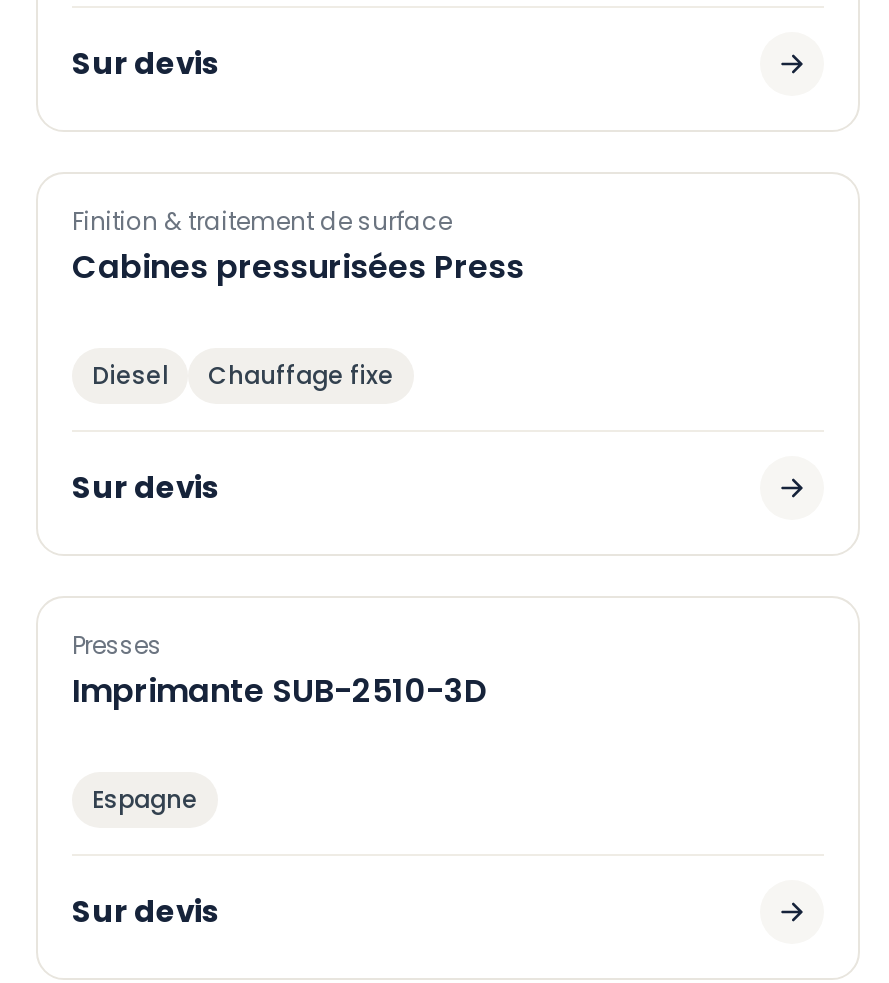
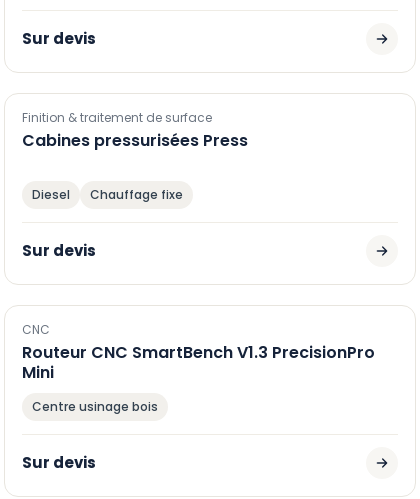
[72,629,488,715] Presses | Imprimante SUB-2510-3D -> [22,321,375,384] CNC | Routeur CNC SmartBench V1.3 PrecisionPro | Mini
[92,783,198,817] Espagne -> [32,398,158,415] Centre usinage bois

